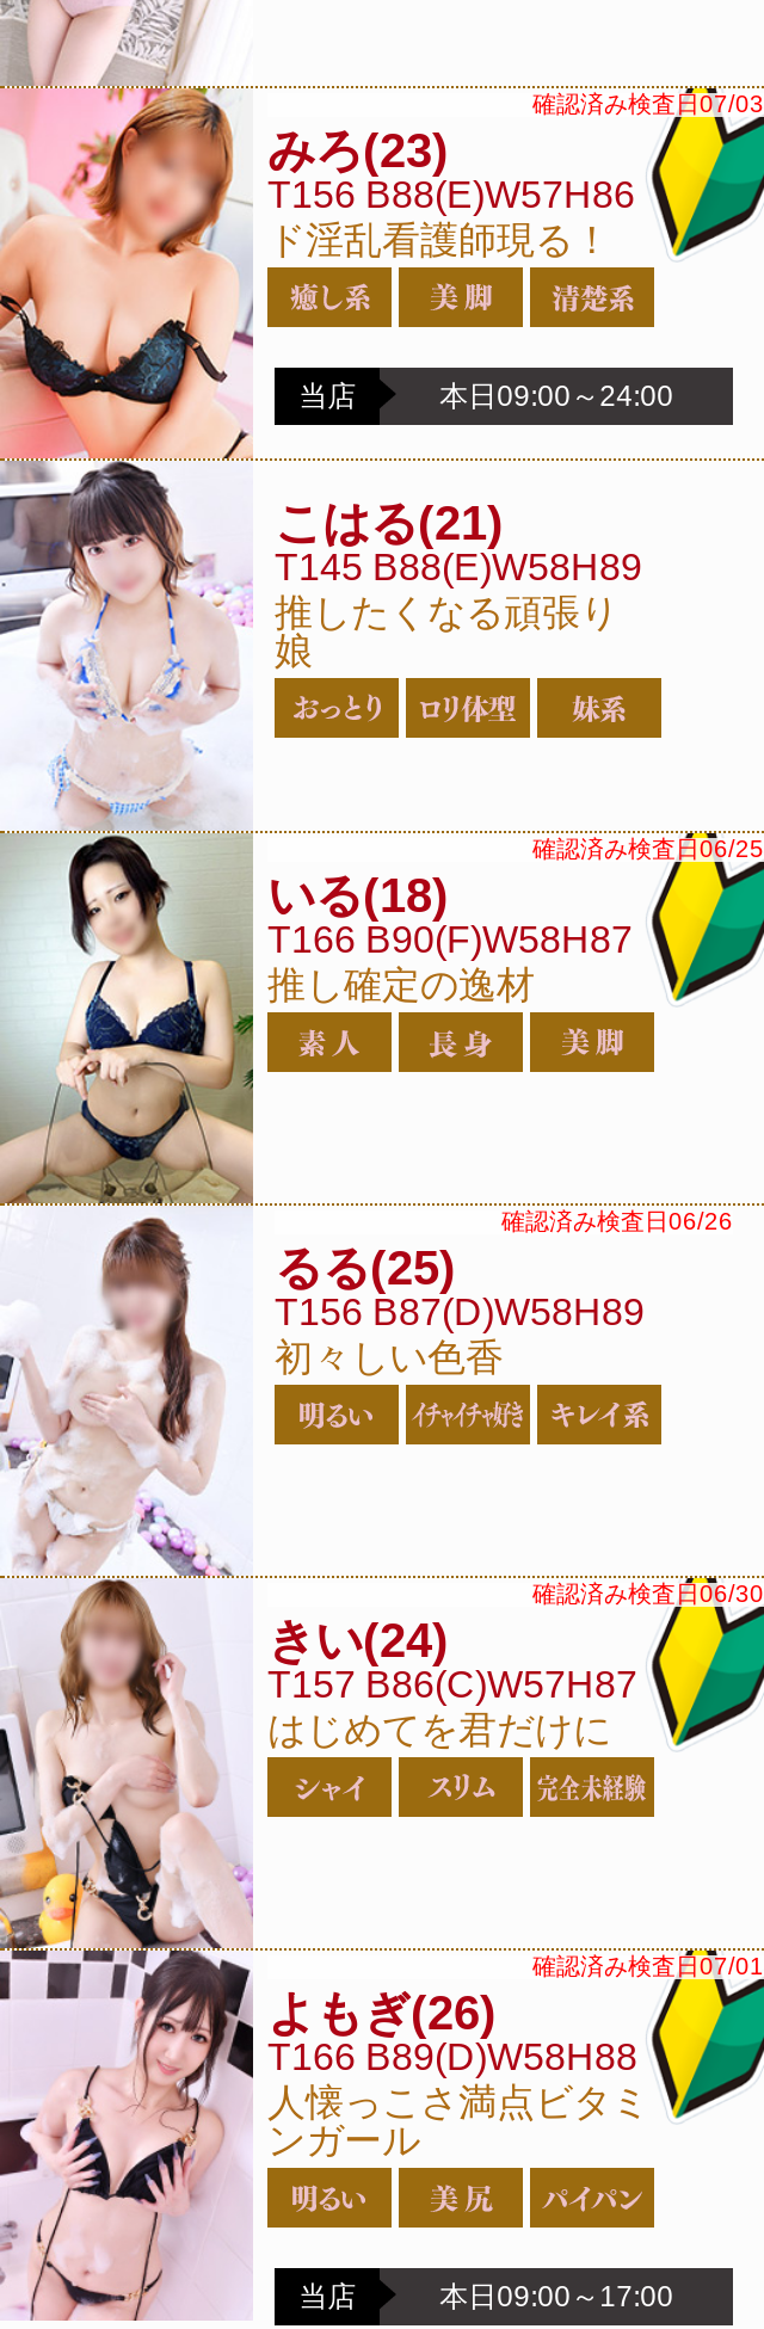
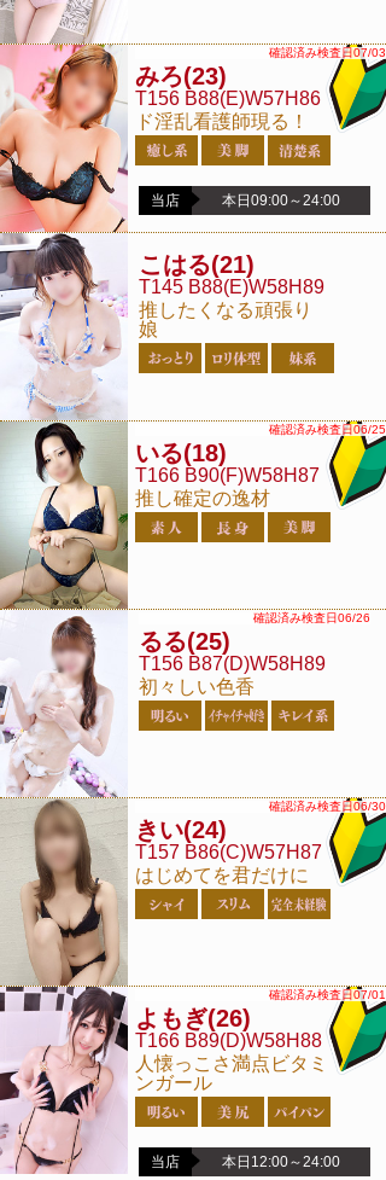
[7,1581,253,1951] [image] -> [4,801,128,987] [image]
[440,2280,674,2314] 本日09:00～17:00 -> [222,1154,340,1170] 本日12:00～24:00

